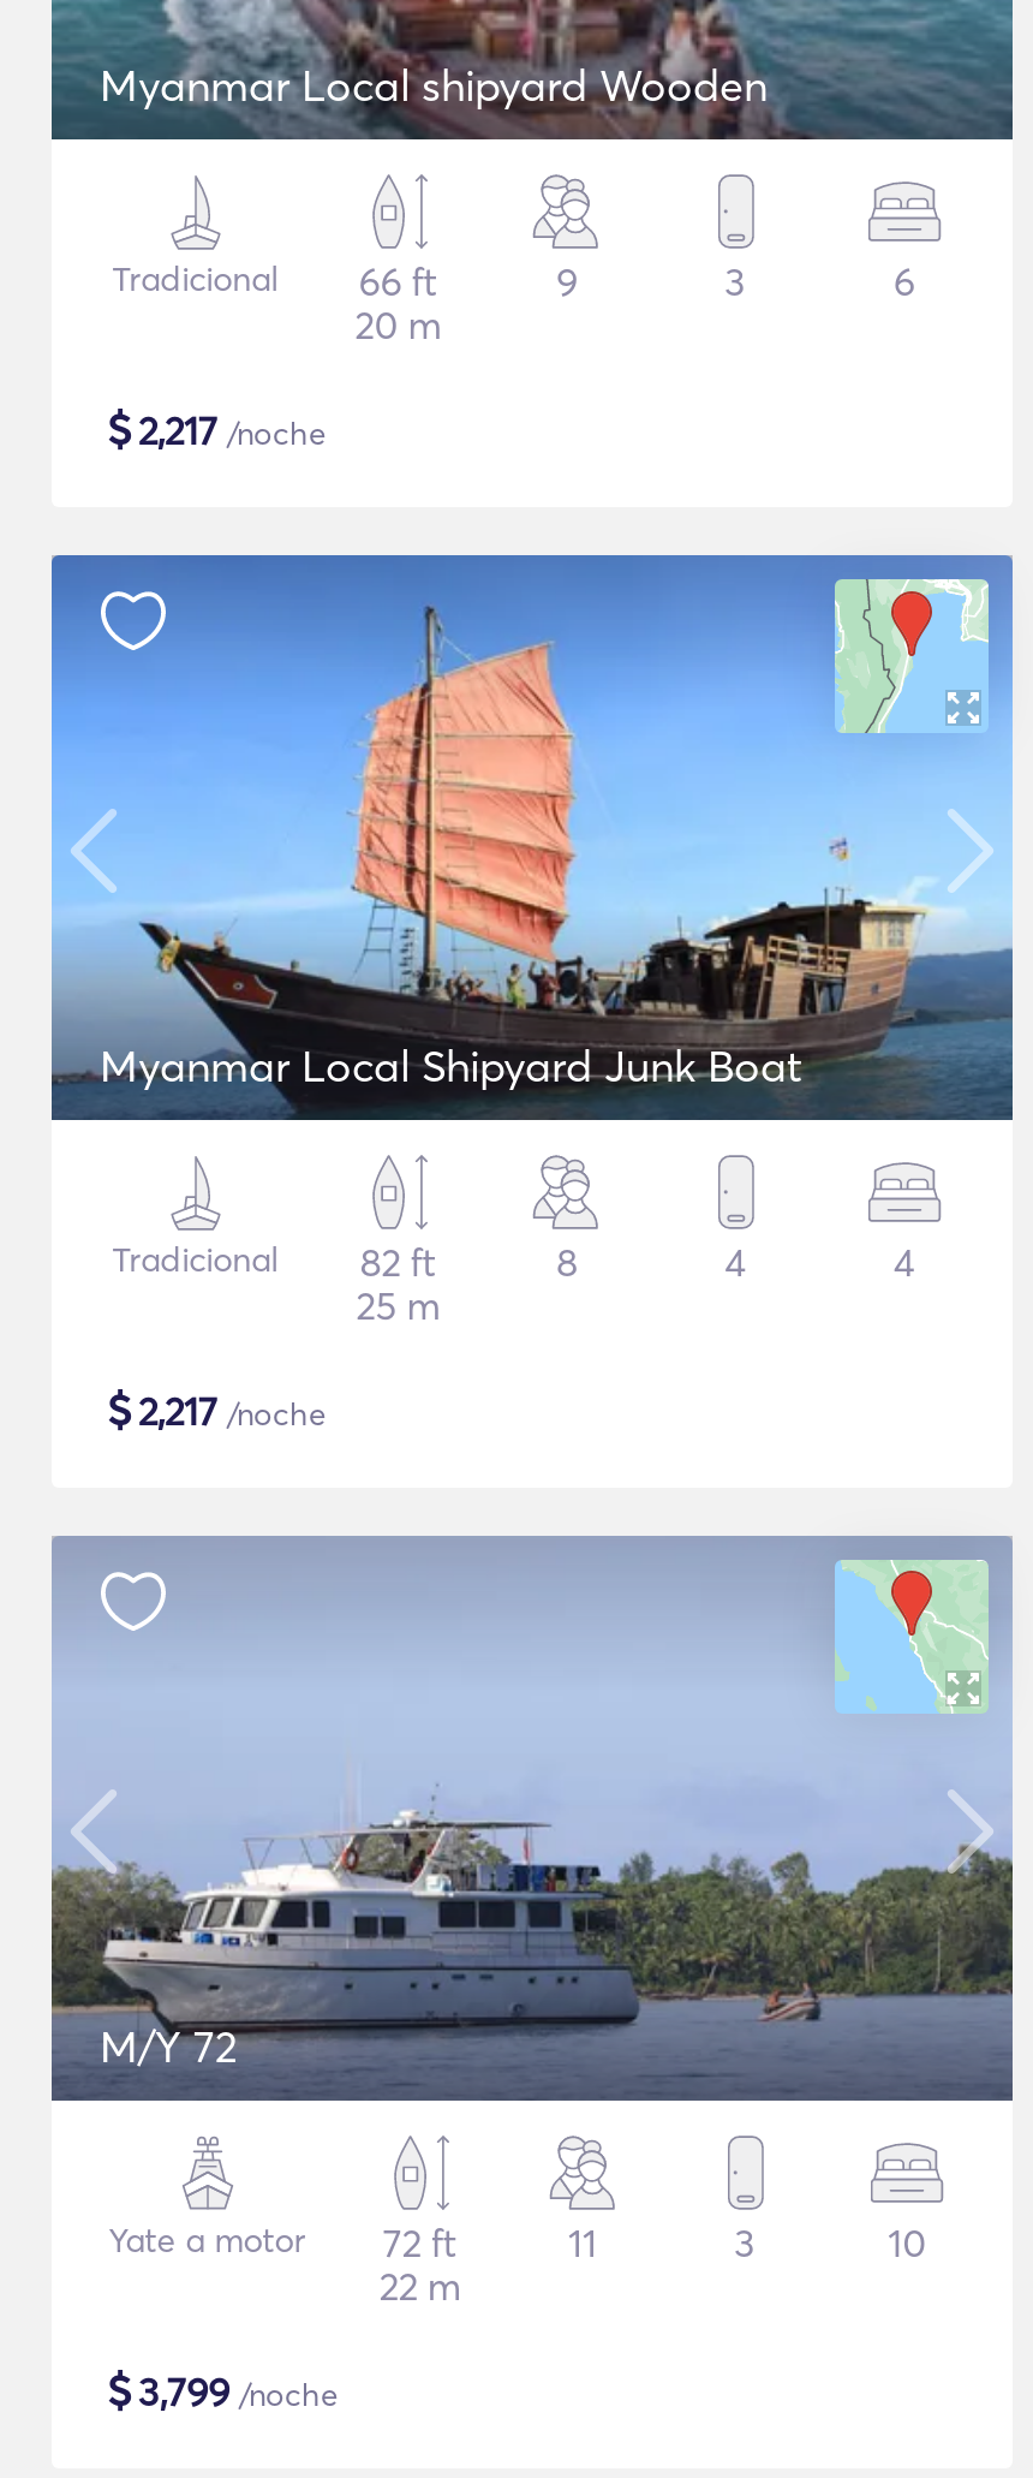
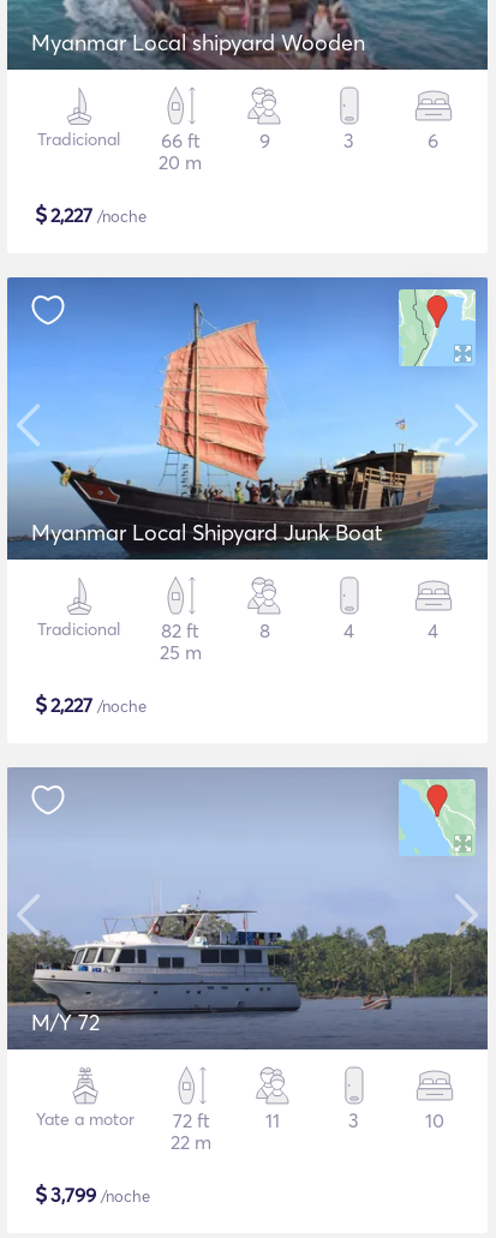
[107,401,326,457] $2,217 /noche -> [35,201,147,228] $2,227 /noche
[107,1382,326,1437] $2,217 /noche -> [35,690,147,718] $2,227 /noche

